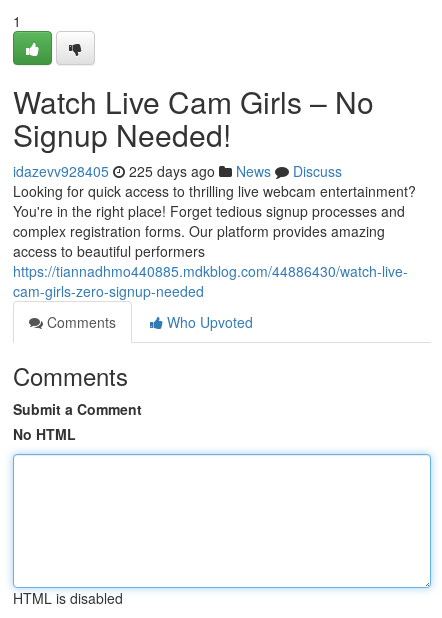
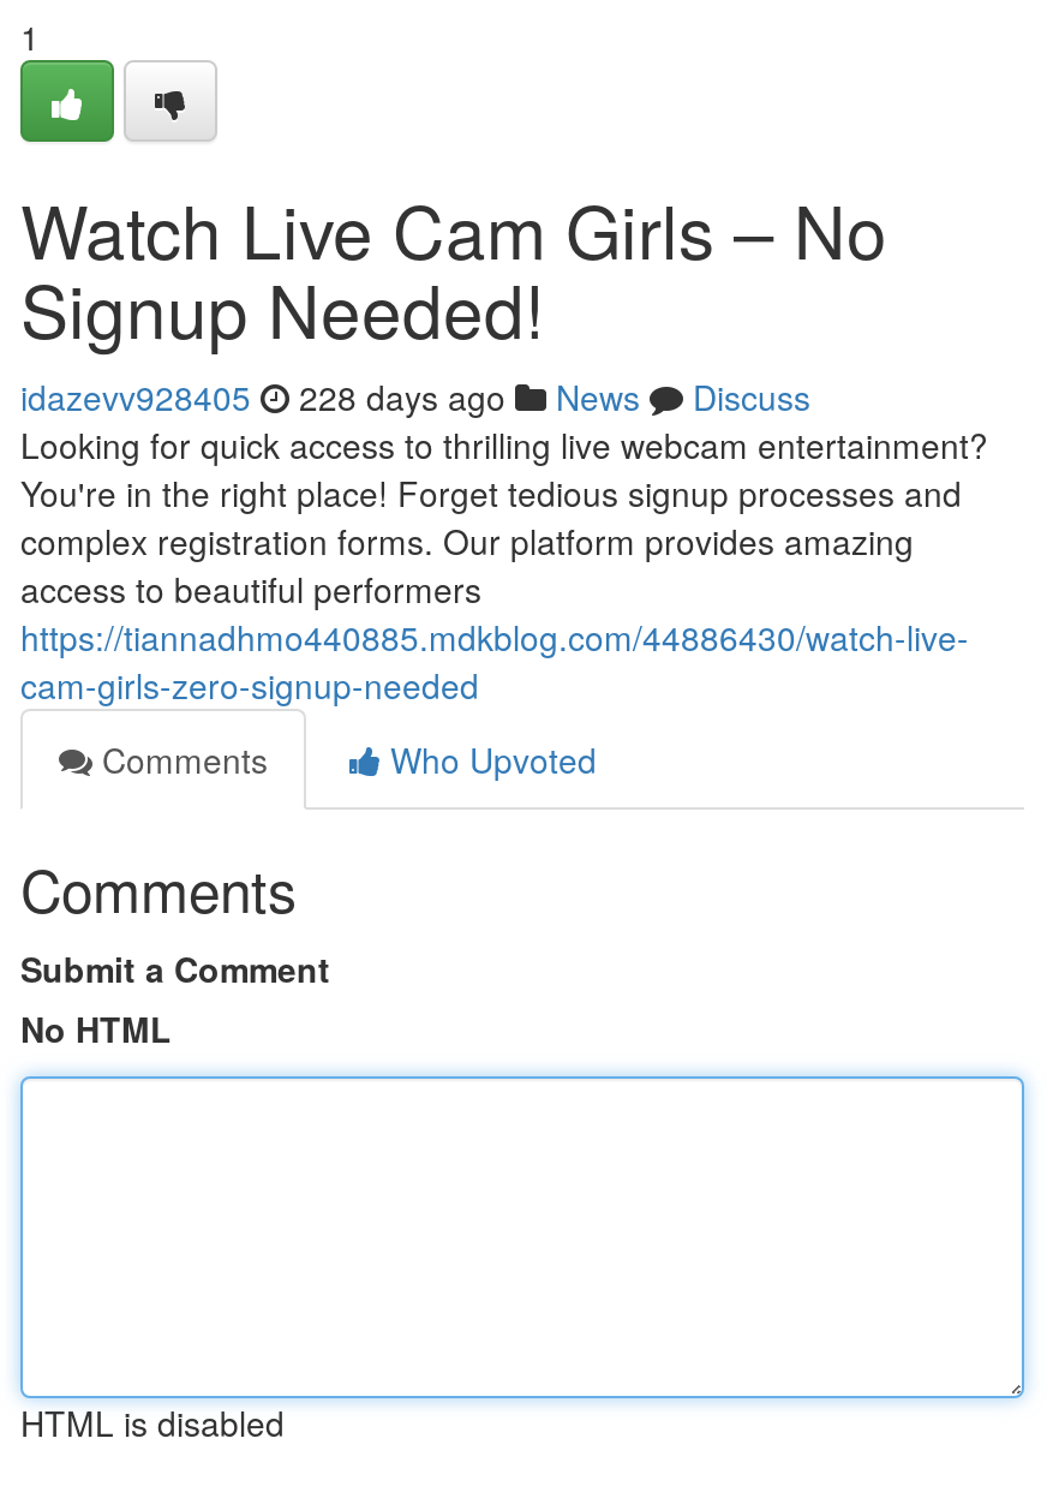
[13,161,342,181] idazevv928405 225 days ago News Discuss -> [20,372,810,420] idazevv928405 228 days ago News Discuss

